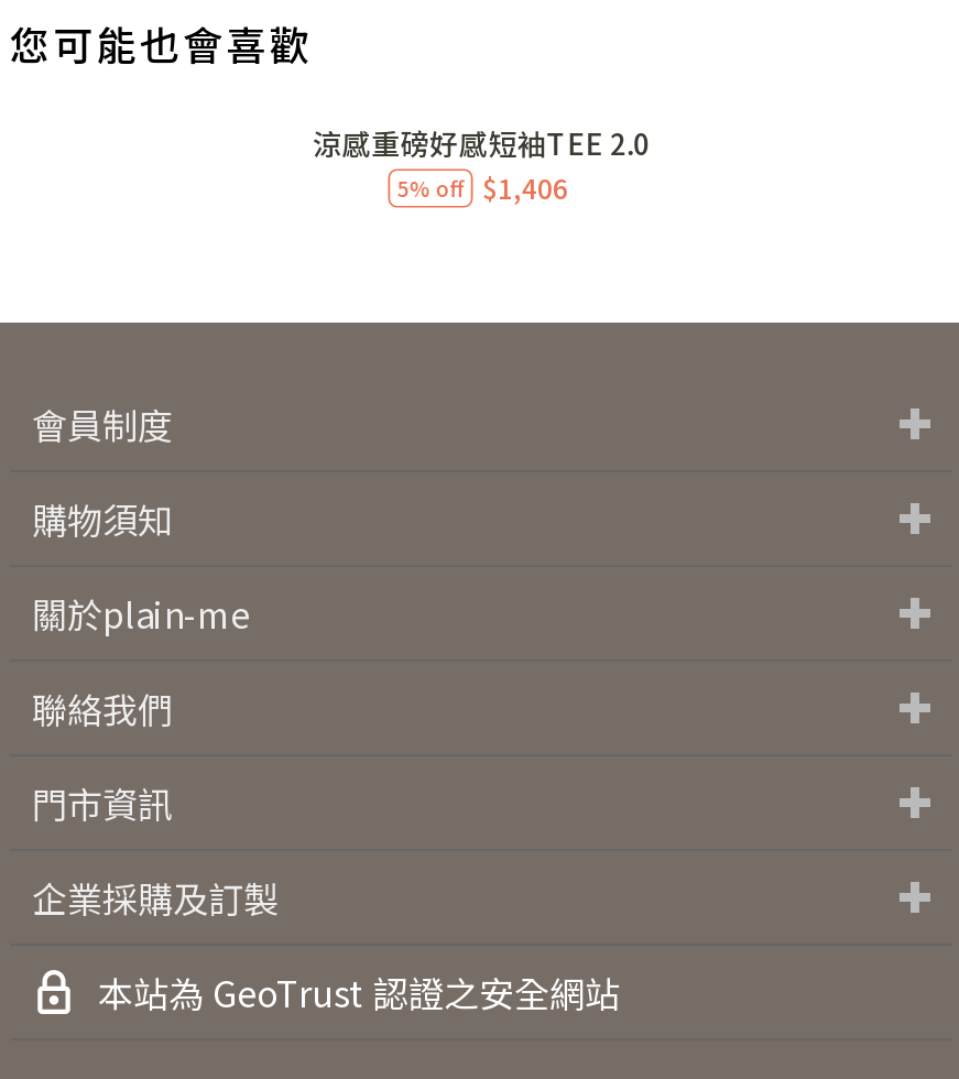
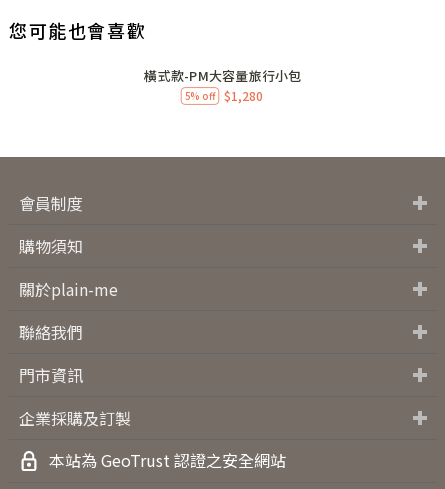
[313,122,649,164] 涼感重磅好感短袖TEE 2.0 -> [144,66,302,85] 橫式款-PM大容量旅行小包
[396,169,568,206] 5% off $1,406 -> [184,87,262,104] 5% off $1,280

